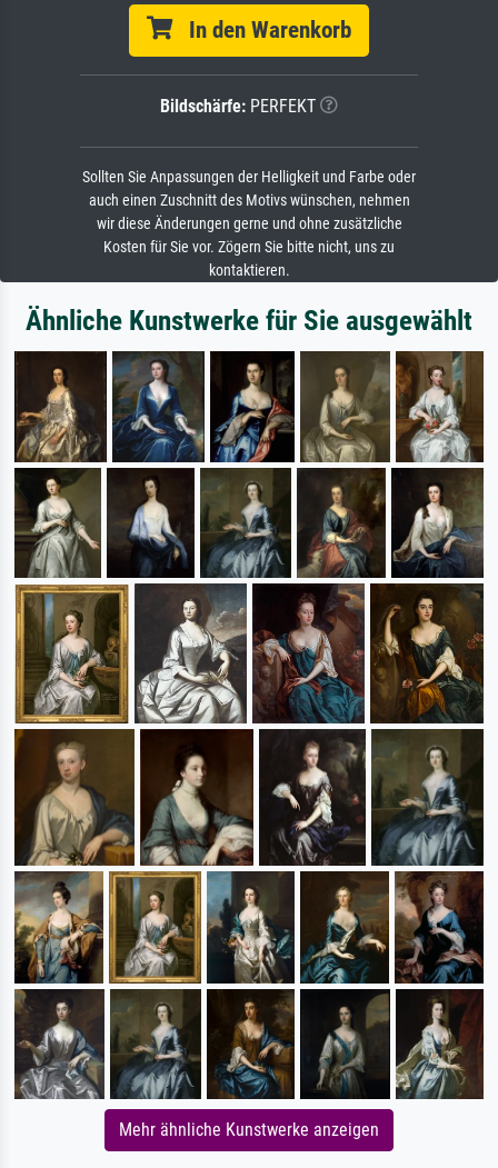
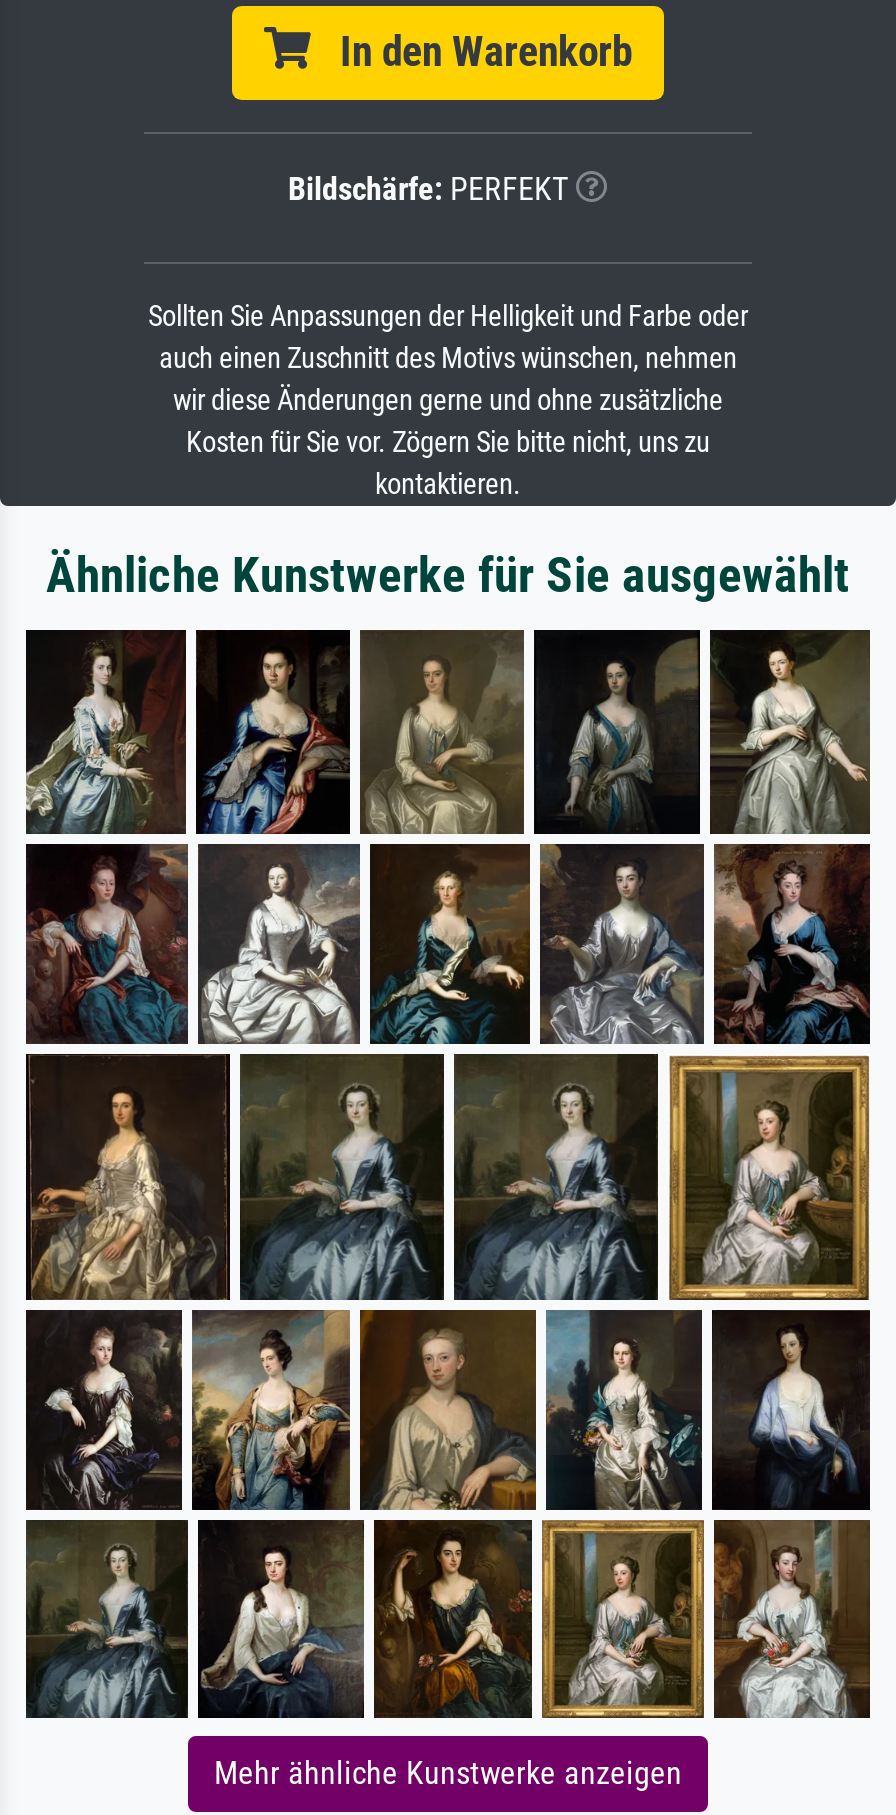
[13,350,485,1100] [image] -> [26,628,870,1720] [image]

